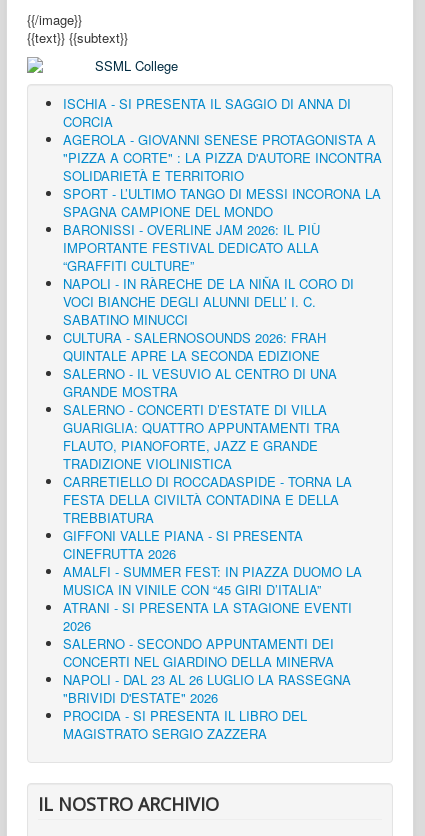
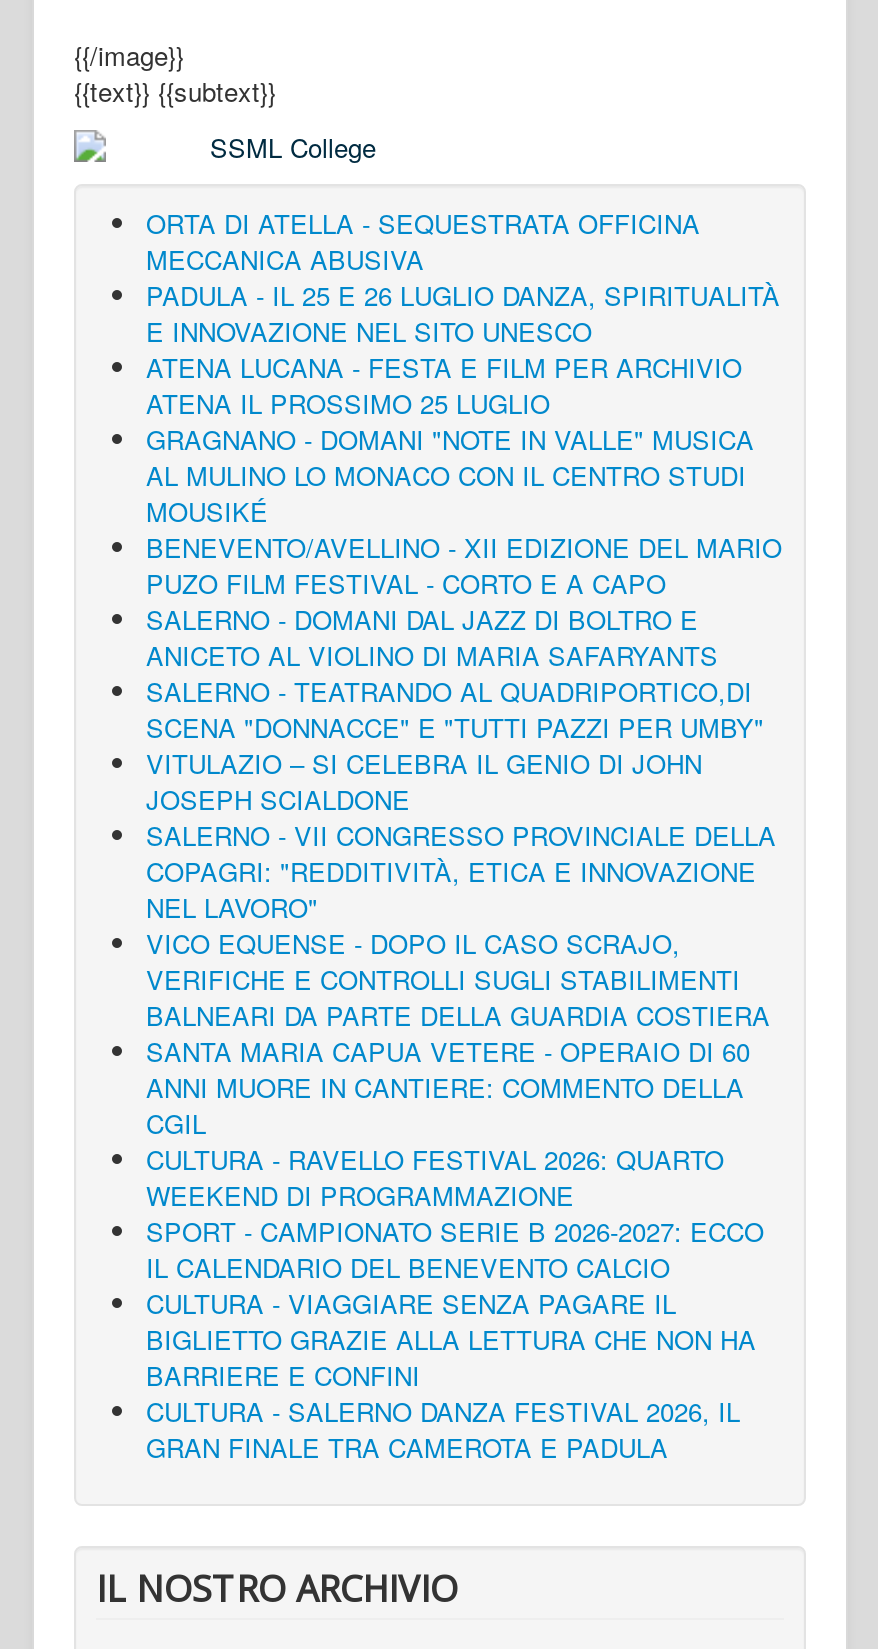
[63,94,382,743] ISCHIA - SI PRESENTA IL SAGGIO DI ANNA DI | CORCIA | AGEROLA - GIOVANNI SENESE PROTAGONISTA A | "PIZZA A CORTE" : LA PIZZA D'AUTORE INCONTRA | SOLIDARIETÀ E TERRITORIO | SPORT - L’ULTIMO TANGO DI MESSI INCORONA LA | SPAGNA CAMPIONE DEL MONDO | BARONISSI - OVERLINE JAM 2026: IL PIÙ | IMPORTANTE FESTIVAL DEDICATO ALLA | “GRAFFITI CULTURE” | NAPOLI - IN RÀRECHE DE LA NIÑA IL CORO DI | VOCI BIANCHE DEGLI ALUNNI DELL’ I. C. | SABATINO MINUCCI | CULTURA - SALERNOSOUNDS 2026: FRAH | QUINTALE APRE LA SECONDA EDIZIONE | SALERNO - IL VESUVIO AL CENTRO DI UNA | GRANDE MOSTRA | SALERNO - CONCERTI D’ESTATE DI VILLA | GUARIGLIA: QUATTRO APPUNTAMENTI TRA | FLAUTO, PIANOFORTE, JAZZ E GRANDE | TRADIZIONE VIOLINISTICA | CARRETIELLO DI ROCCADASPIDE - TORNA LA | FESTA DELLA CIVILTÀ CONTADINA E DELLA | TREBBIATURA | GIFFONI VALLE PIANA - SI PRESENTA | CINEFRUTTA 2026 | AMALFI - SUMMER FEST: IN PIAZZA DUOMO LA | MUSICA IN VINILE CON “45 GIRI D’ITALIA” | ATRANI - SI PRESENTA LA STAGIONE EVENTI | 2026 | SALERNO - SECONDO APPUNTAMENTI DEI | CONCERTI NEL GIARDINO DELLA MINERVA | NAPOLI - DAL 23 AL 26 LUGLIO LA RASSEGNA | "BRIVIDI D'ESTATE" 2026 | PROCIDA - SI PRESENTA IL LIBRO DEL | MAGISTRATO SERGIO ZAZZERA -> [146,204,782,1466] ORTA DI ATELLA - SEQUESTRATA OFFICINA | MECCANICA ABUSIVA | PADULA - IL 25 E 26 LUGLIO DANZA, SPIRITUALITÀ | E INNOVAZIONE NEL SITO UNESCO | ATENA LUCANA - FESTA E FILM PER ARCHIVIO | ATENA IL PROSSIMO 25 LUGLIO | GRAGNANO - DOMANI "NOTE IN VALLE" MUSICA | AL MULINO LO MONACO CON IL CENTRO STUDI | MOUSIKÉ | BENEVENTO/AVELLINO - XII EDIZIONE DEL MARIO | PUZO FILM FESTIVAL - CORTO E A CAPO | SALERNO - DOMANI DAL JAZZ DI BOLTRO E | ANICETO AL VIOLINO DI MARIA SAFARYANTS | SALERNO - TEATRANDO AL QUADRIPORTICO,DI | SCENA "DONNACCE" E "TUTTI PAZZI PER UMBY" | VITULAZIO – SI CELEBRA IL GENIO DI JOHN | JOSEPH SCIALDONE | SALERNO - VII CONGRESSO PROVINCIALE DELLA | COPAGRI: "REDDITIVITÀ, ETICA E INNOVAZIONE | NEL LAVORO" | VICO EQUENSE - DOPO IL CASO SCRAJO, | VERIFICHE E CONTROLLI SUGLI STABILIMENTI | BALNEARI DA PARTE DELLA GUARDIA COSTIERA | SANTA MARIA CAPUA VETERE - OPERAIO DI 60 | ANNI MUORE IN CANTIERE: COMMENTO DELLA | CGIL | CULTURA - RAVELLO FESTIVAL 2026: QUARTO | WEEKEND DI PROGRAMMAZIONE | SPORT - CAMPIONATO SERIE B 2026-2027: ECCO | IL CALENDARIO DEL BENEVENTO CALCIO | CULTURA - VIAGGIARE SENZA PAGARE IL | BIGLIETTO GRAZIE ALLA LETTURA CHE NON HA | BARRIERE E CONFINI | CULTURA - SALERNO DANZA FESTIVAL 2026, IL | GRAN FINALE TRA CAMEROTA E PADULA

